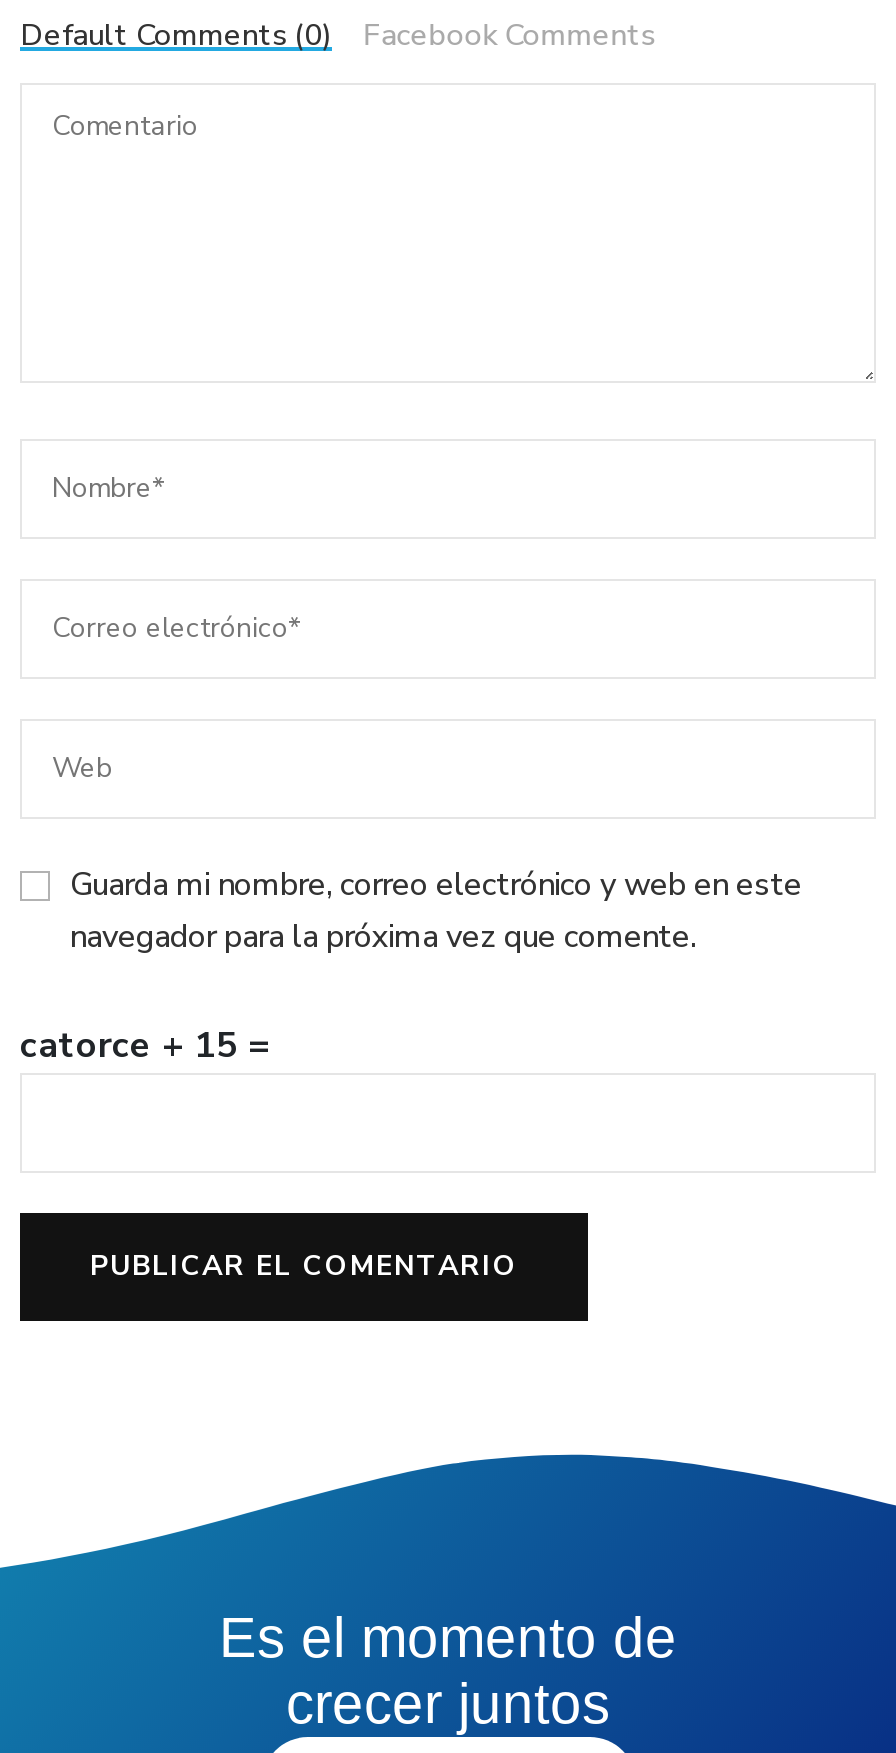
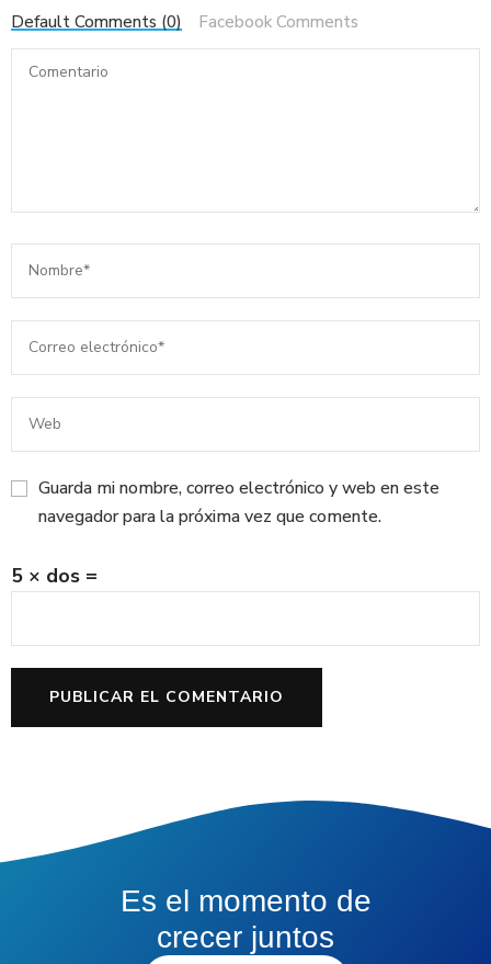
[20,1021,270,1069] catorce + 15 = -> [11,563,98,589] 5 × dos =

